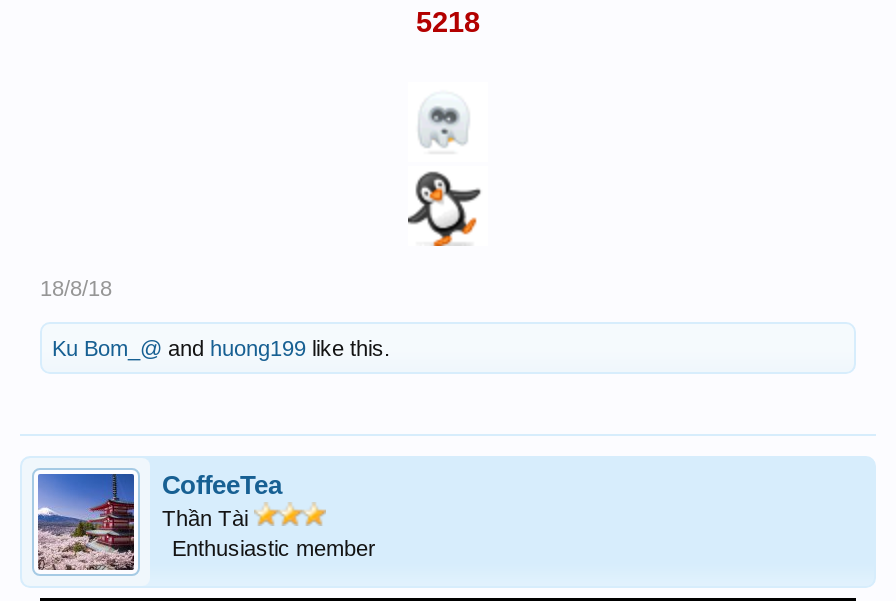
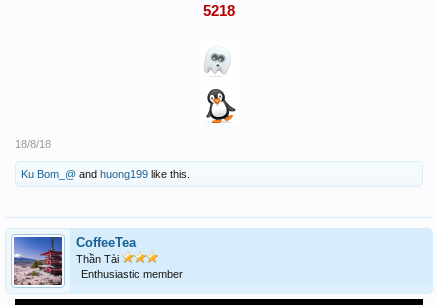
[406,170,482,246] [image] -> [200,86,236,122] [image]

